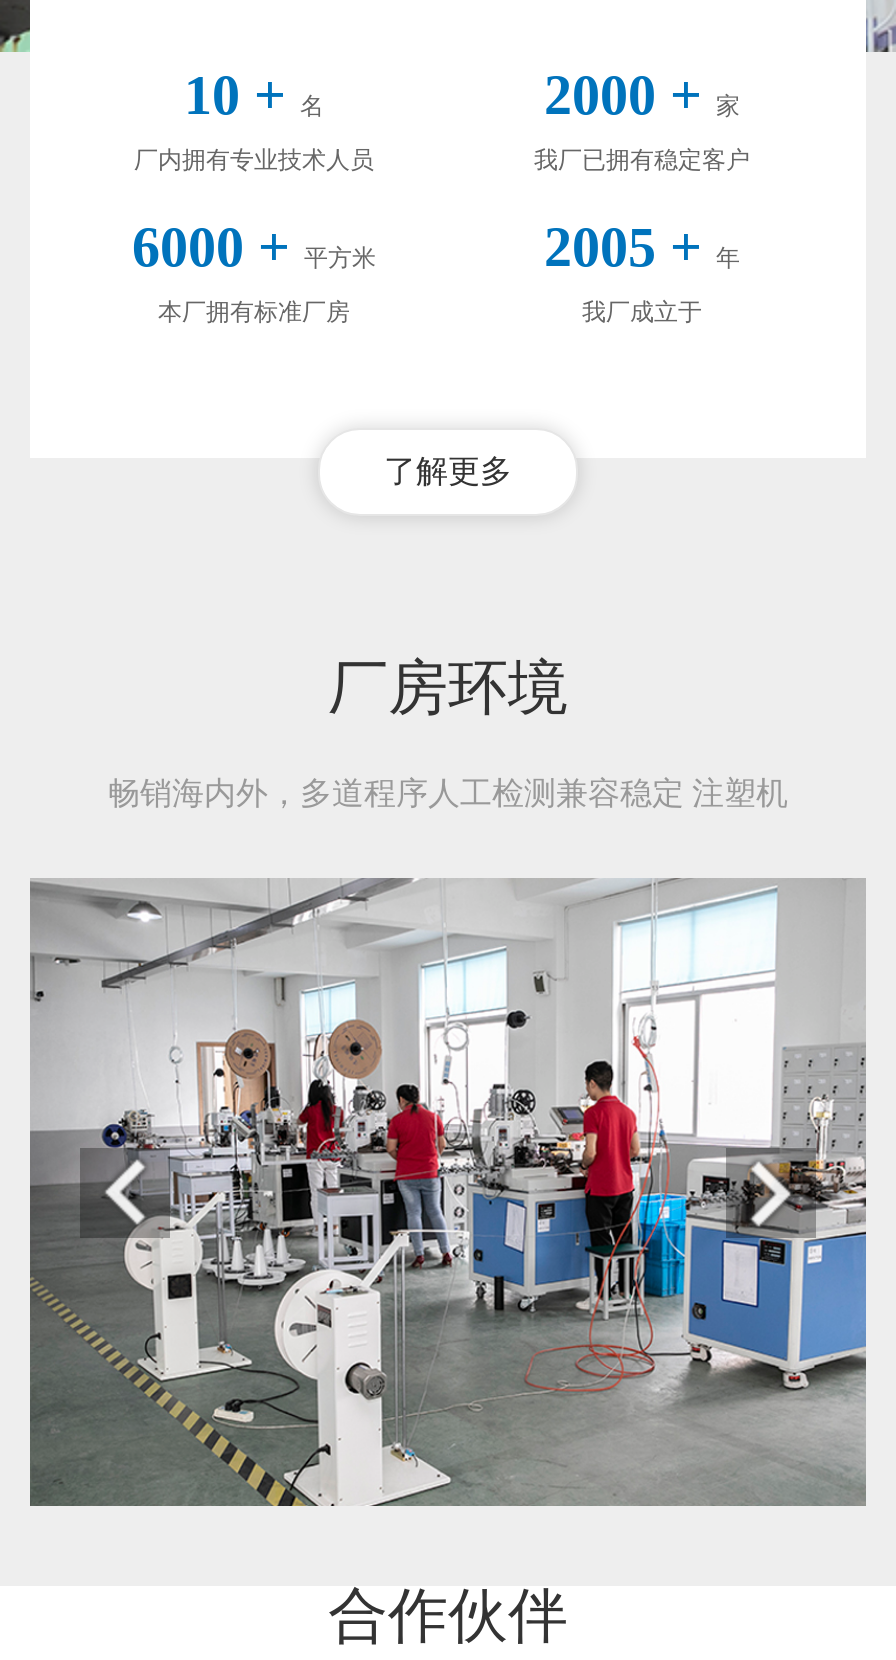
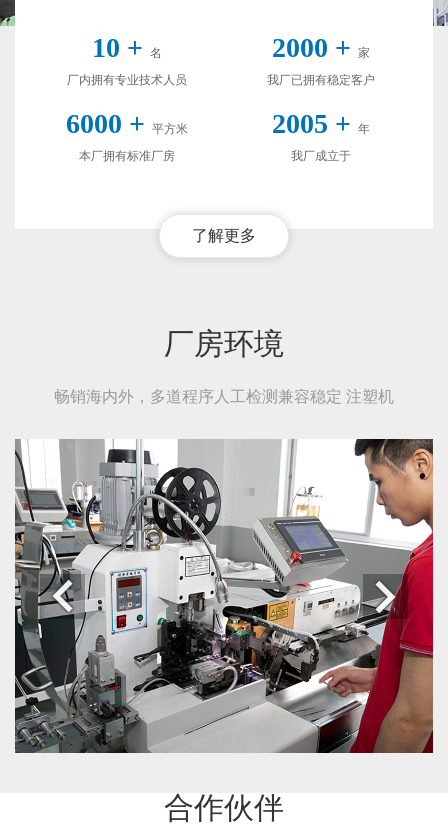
[28,876,868,1506] [image] -> [15,438,434,753] [image]

